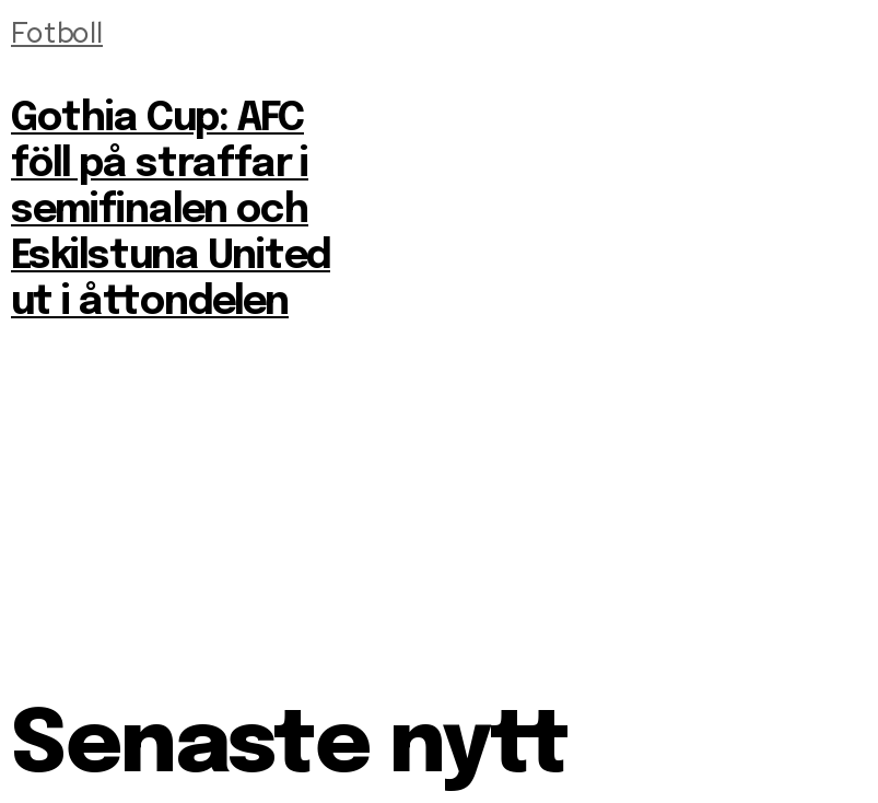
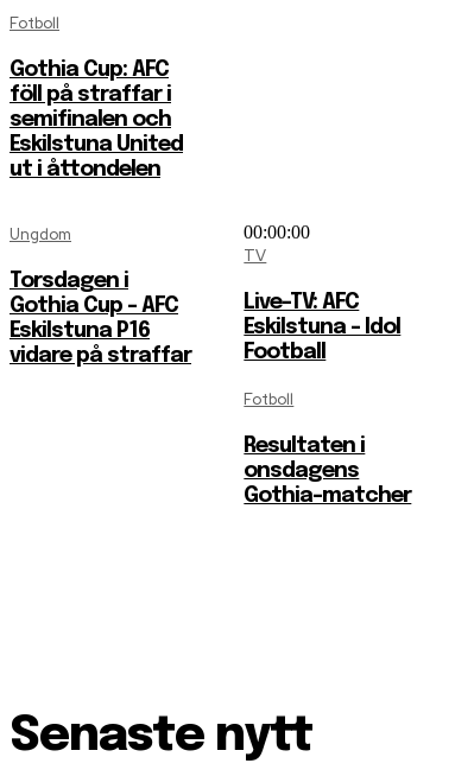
none -> [10,224,191,366] Ungdom | Torsdagen i | Gothia Cup – AFC | Eskilstuna P16 | vidare på straffar
none -> [244,221,411,506] 00:00:00 | TV | Live-TV: AFC | Eskilstuna – Idol | Football | Fotboll | Resultaten i | onsdagens | Gothia-matcher

